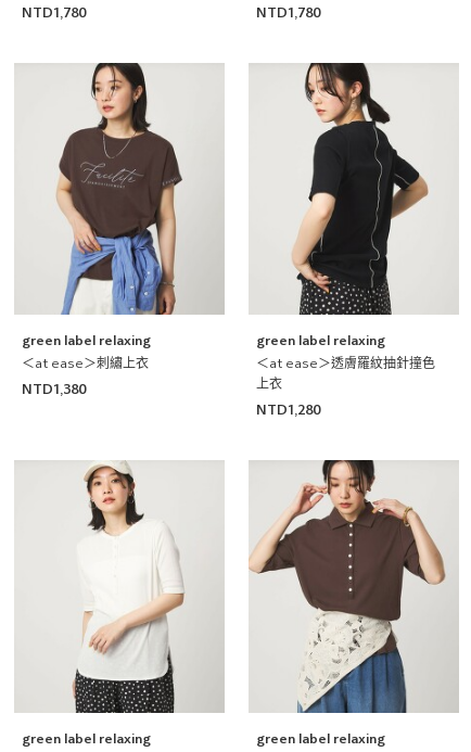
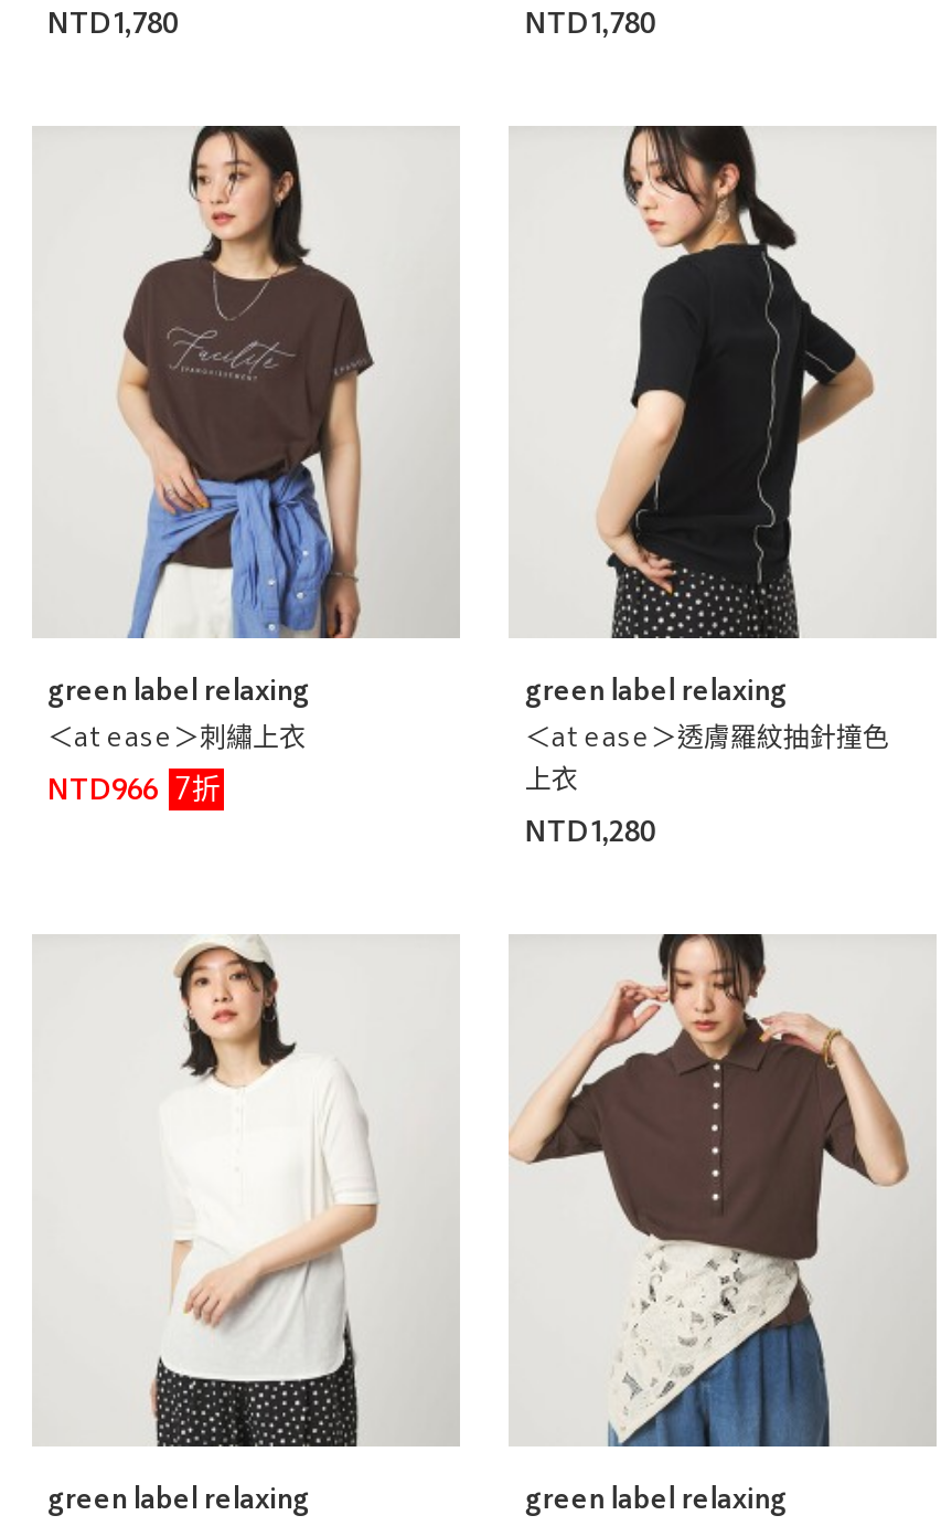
[22,384,86,397] NTD1,380 -> [47,778,220,807] NTD966 | 7折

